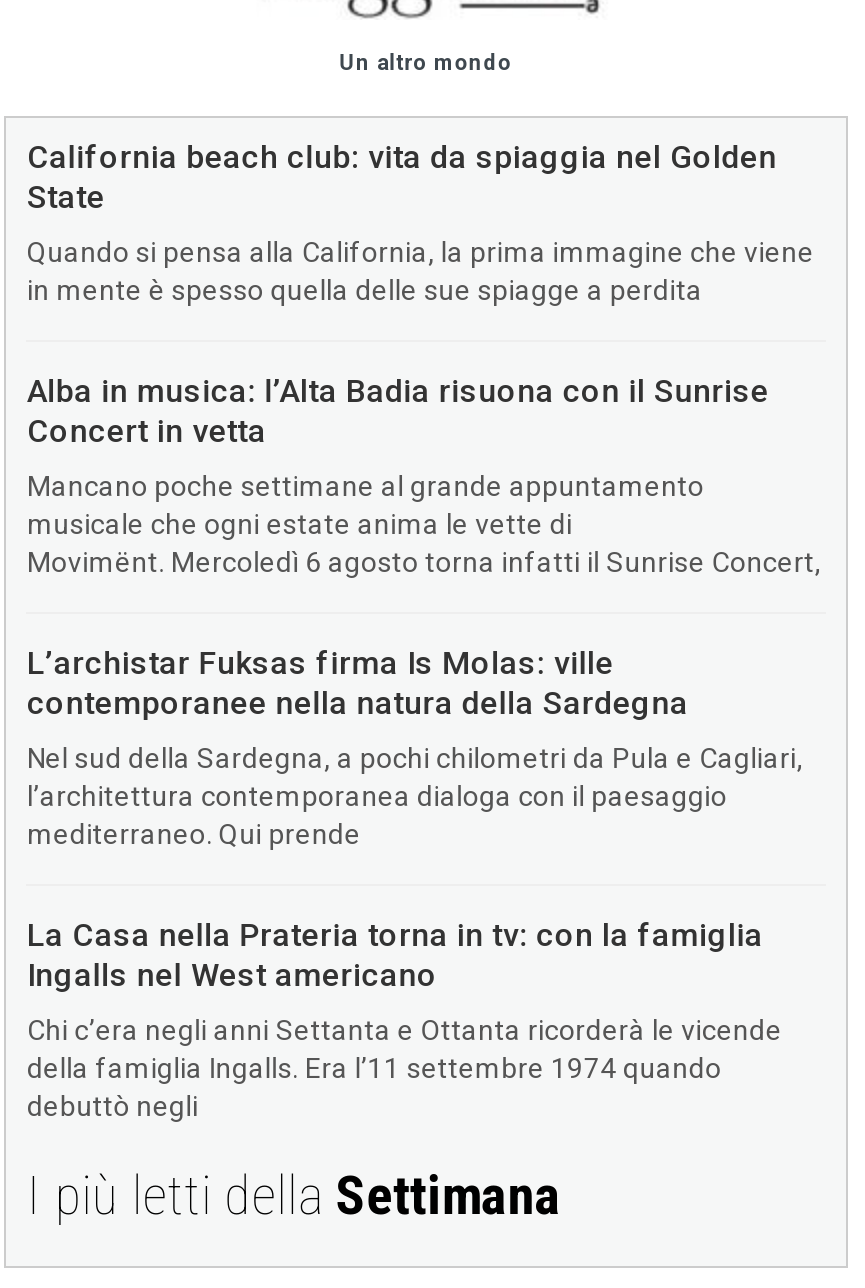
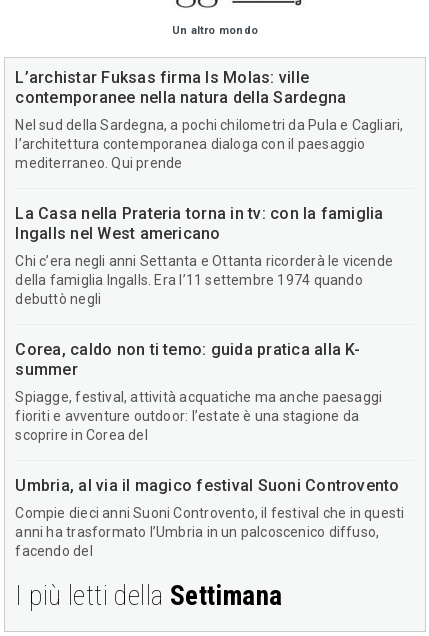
[27,137,821,577] California beach club: vita da spiaggia nel Golden | State | Quando si pensa alla California, la prima immagine che viene | in mente è spesso quella delle sue spiagge a perdita | Alba in musica: l’Alta Badia risuona con il Sunrise | Concert in vetta | Mancano poche settimane al grande appuntamento | musicale che ogni estate anima le vette di | Movimënt. Mercoledì 6 agosto torna infatti il Sunrise Concert, -> none
moved [27,643,803,1121] -> [15,68,403,307]: L’archistar Fuksas firma Is Molas: ville | contemporanee nella natura della Sardegna | Nel sud della Sardegna, a pochi chilometri da Pula e Cagliari, | ... | della famiglia Ingalls. Era l’11 settembre 1974 quando | debuttò negli
none -> [15,340,404,559] Corea, caldo non ti temo: guida pratica alla K- | summer | Spiagge, festival, attività acquatiche ma anche paesaggi | fioriti e avventure outdoor: l’estate è una stagione da | scoprire in Corea del | Umbria, al via il magico festival Suoni Controvento | Compie dieci anni Suoni Controvento, il festival che in questi | anni ha trasformato l’Umbria in un palcoscenico diffuso, | facendo del

